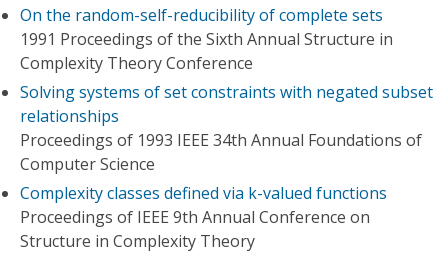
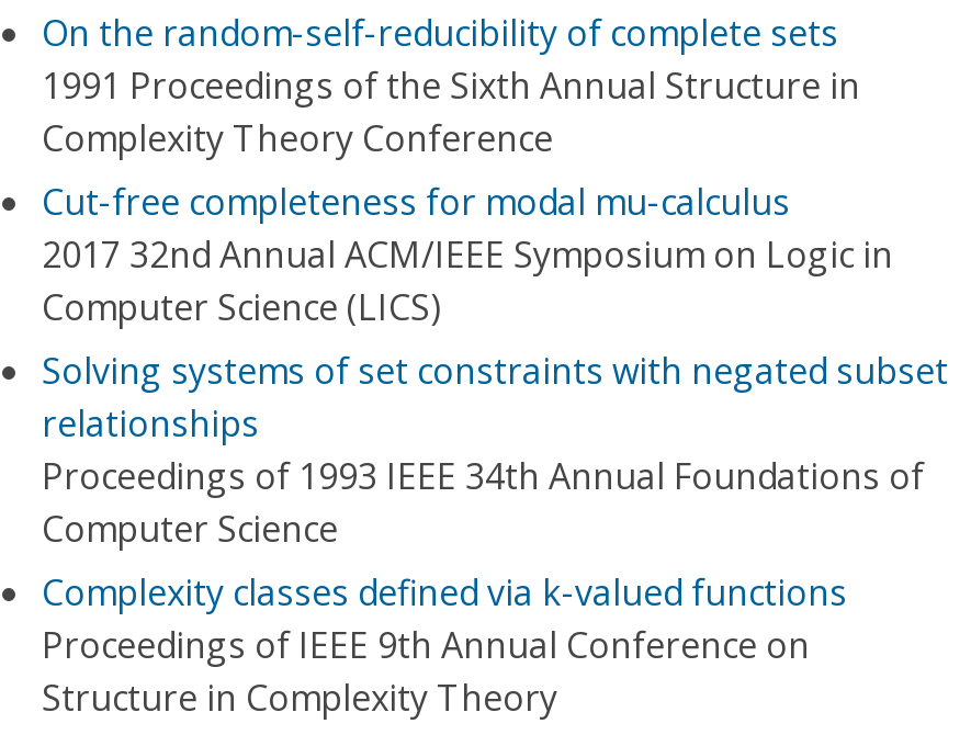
none -> [42,178,893,331] Cut-free completeness for modal mu-calculus | 2017 32nd Annual ACM/IEEE Symposium on Logic in | Computer Science (LICS)

